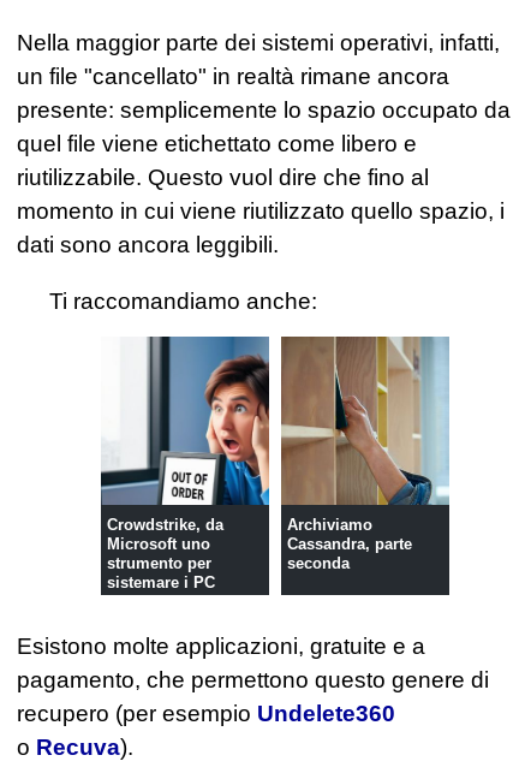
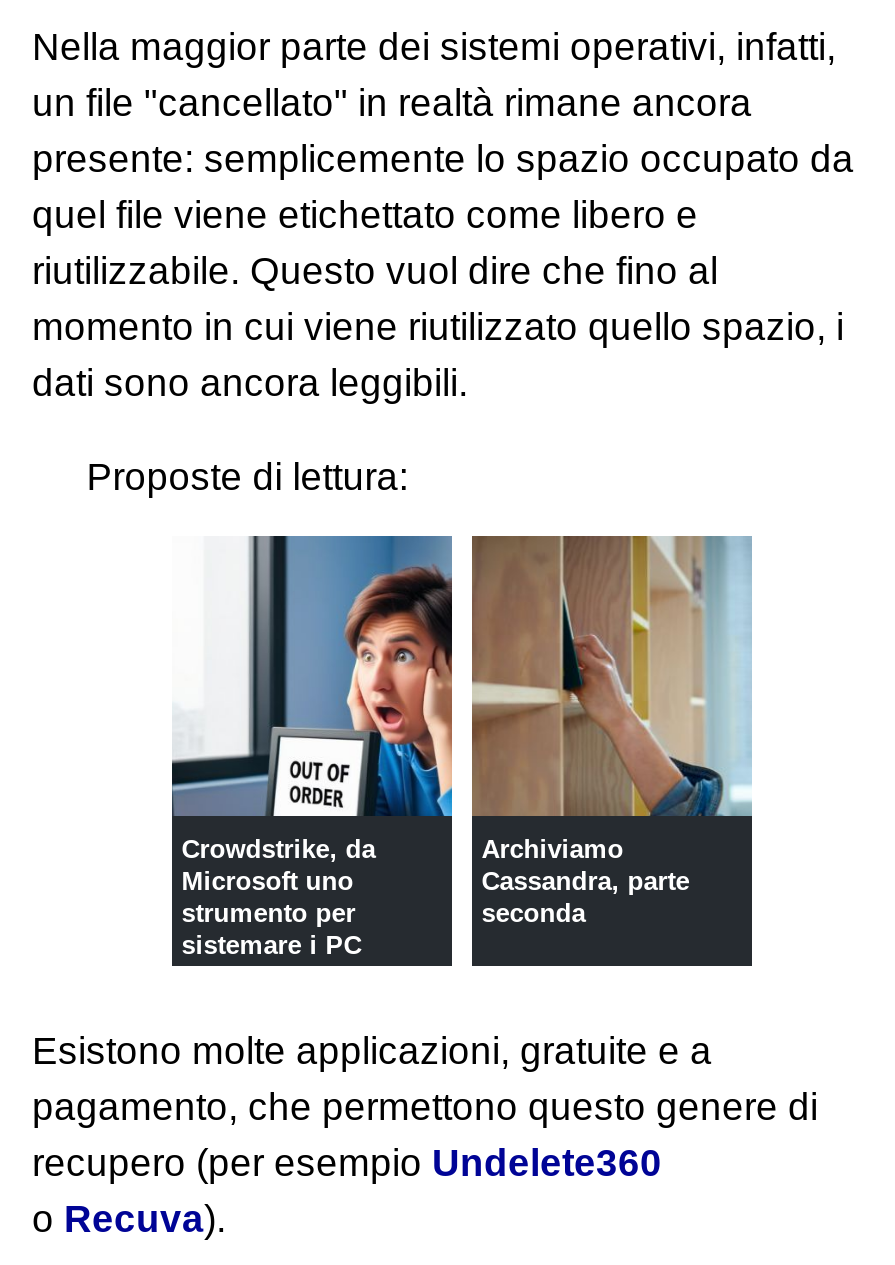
[49,289,317,314] Ti raccomandiamo anche: -> [86,456,408,498] Proposte di lettura:

